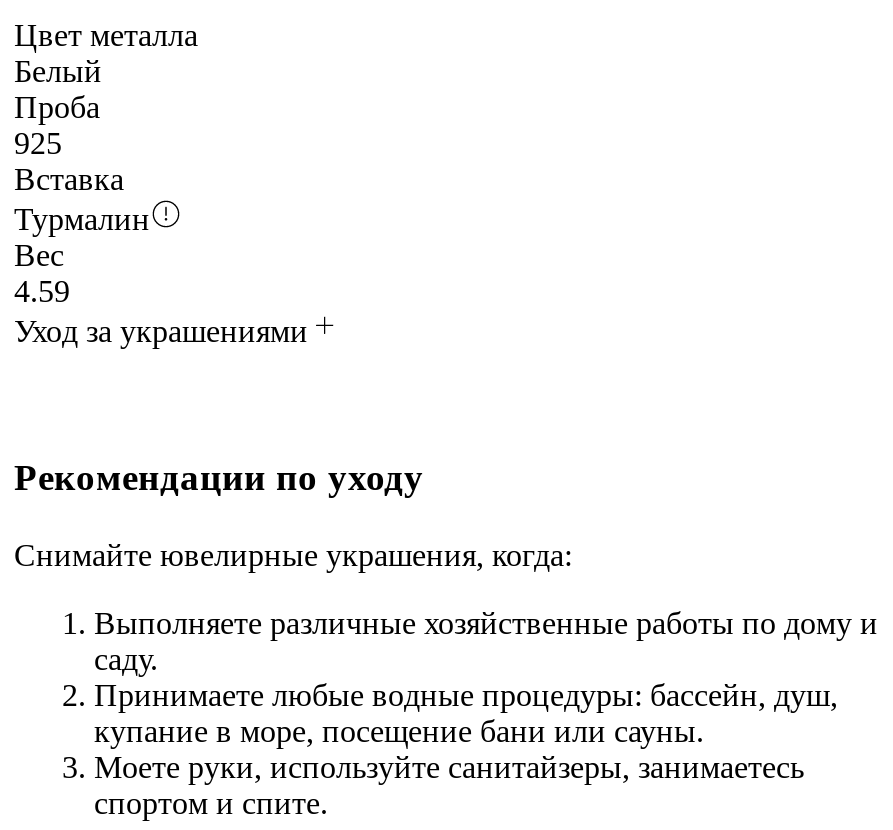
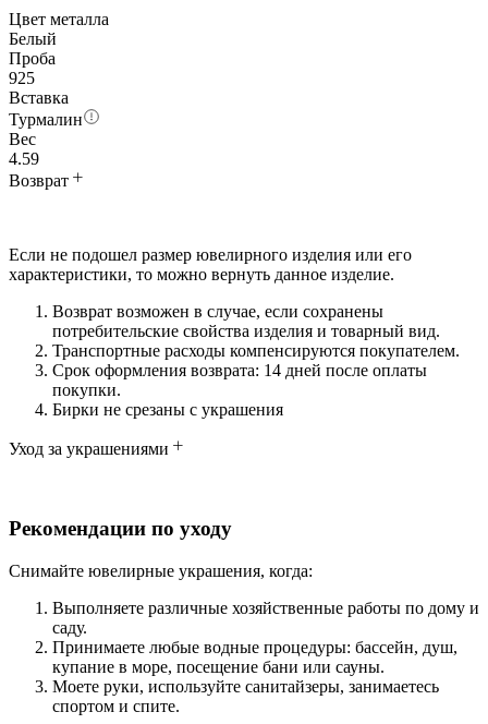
none -> [9,171,69,190] Возврат
none -> [9,245,460,419] Если не подошел размер ювелирного изделия или его | характеристики, то можно вернуть данное изделие. | Возврат возможен в случае, если сохранены | потребительские свойства изделия и товарный вид. | Транспортные расходы компенсируются покупателем. | Срок оформления возврата: 14 дней после оплаты | покупки. | Бирки не срезаны с украшения

